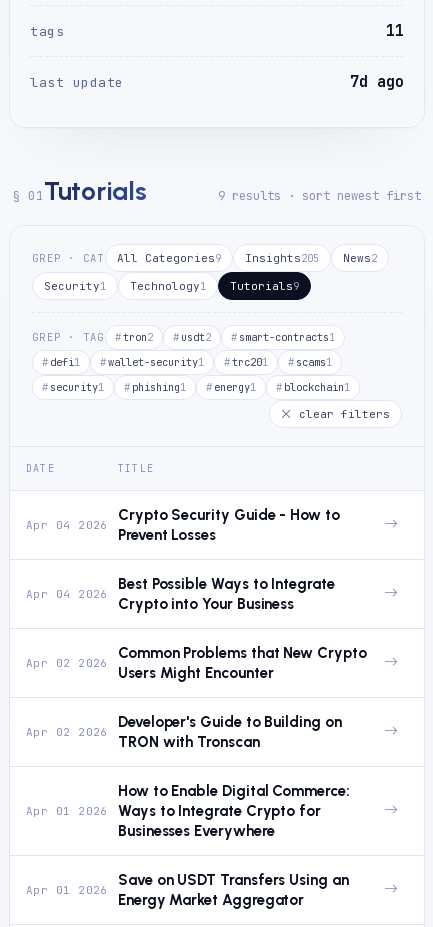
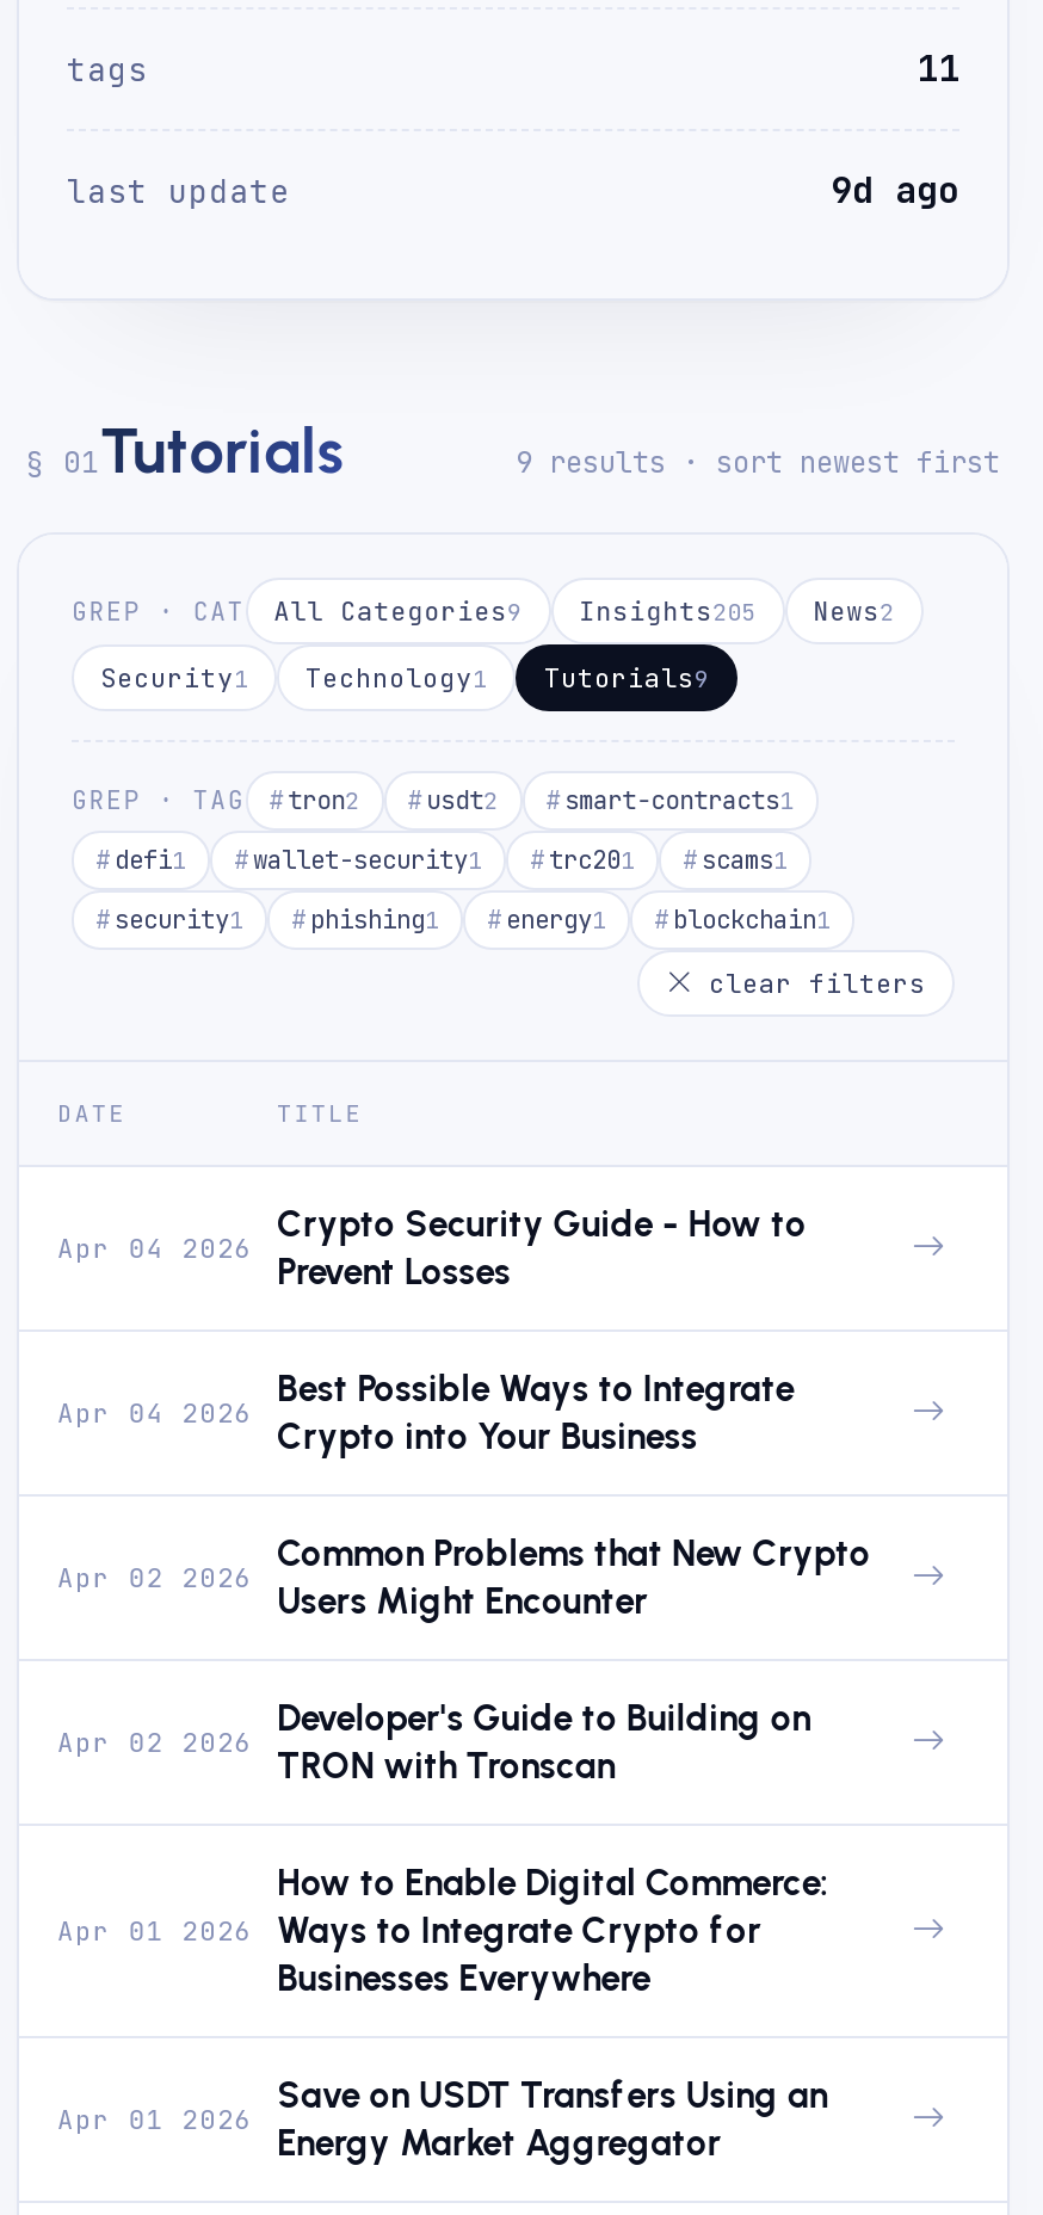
[350,72,404,92] 7d ago -> [831,167,959,215] 9d ago

